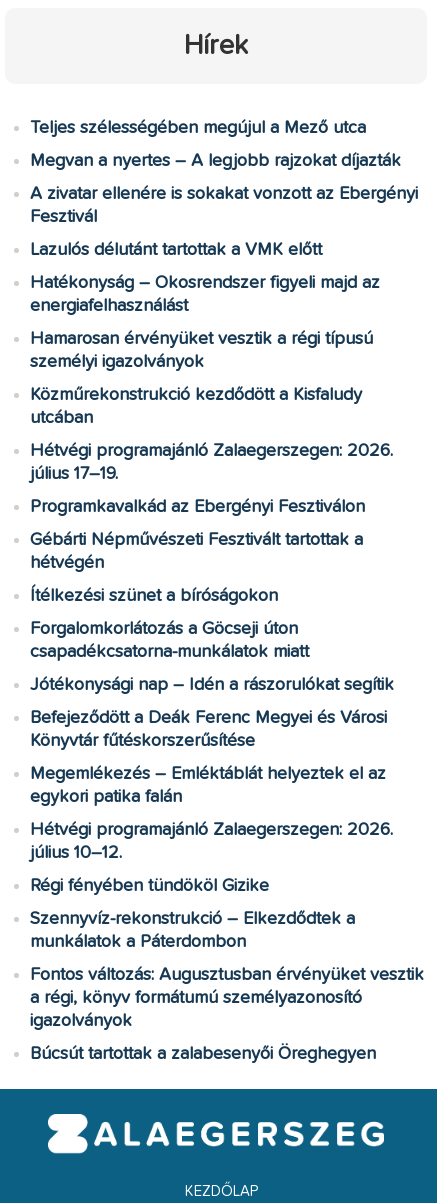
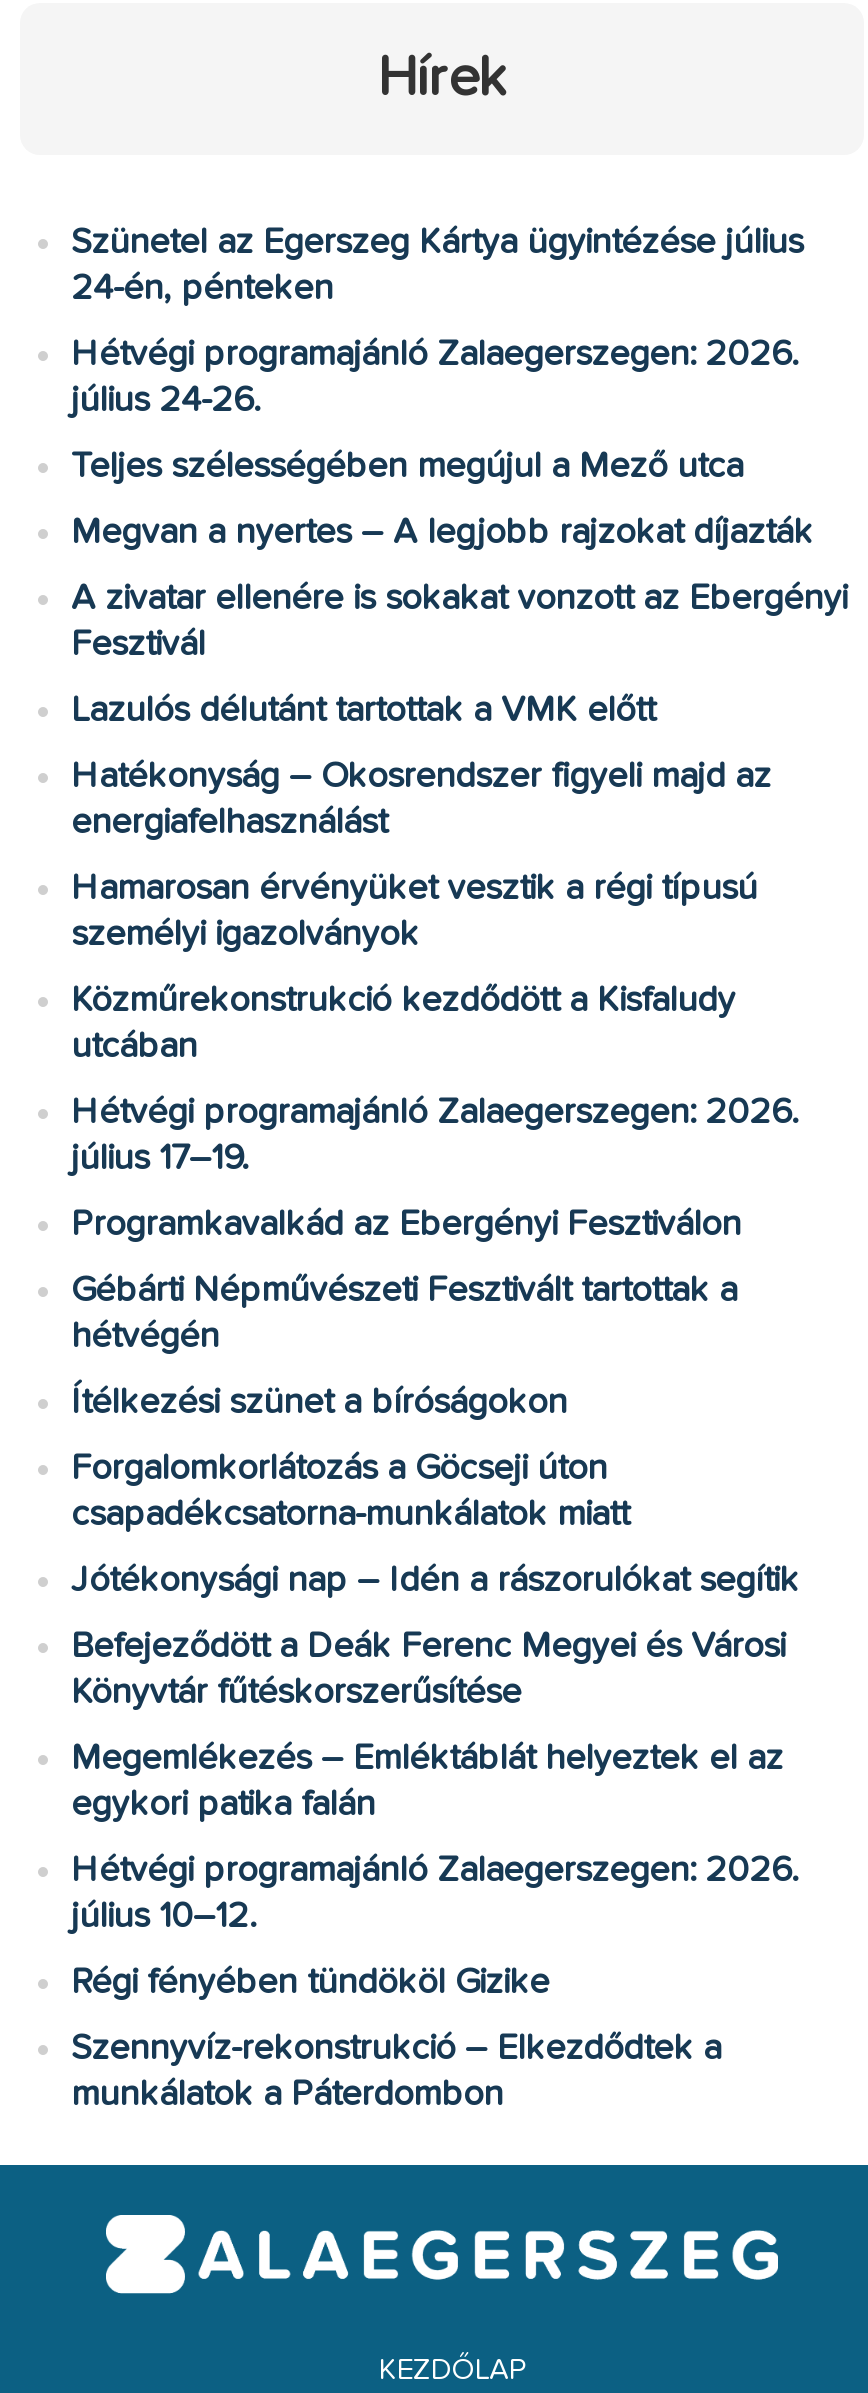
none -> [71,225,803,419] Szünetel az Egerszeg Kártya ügyintézése július | 24-én, pénteken | Hétvégi programajánló Zalaegerszegen: 2026. | július 24-26.
moved [30,119,418,951] -> [71,449,847,2113]: Teljes szélességében megújul a Mező utca | Megvan a nyertes – A legjobb rajzokat díjazták | A zivatar ellenére is sokakat vonzott az Ebergényi | ... | Szennyvíz-rekonstrukció – Elkezdődtek a | munkálatok a Páterdombon
[30,966,424,1063] Fontos változás: Augusztusban érvényüket vesztik | a régi, könyv formátumú személyazonosító | igazolványok | Búcsút tartottak a zalabesenyői Öreghegyen -> none

